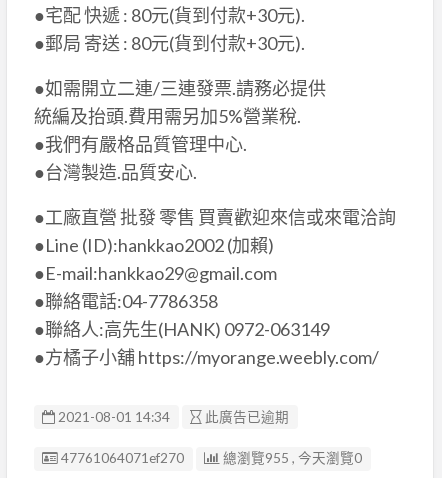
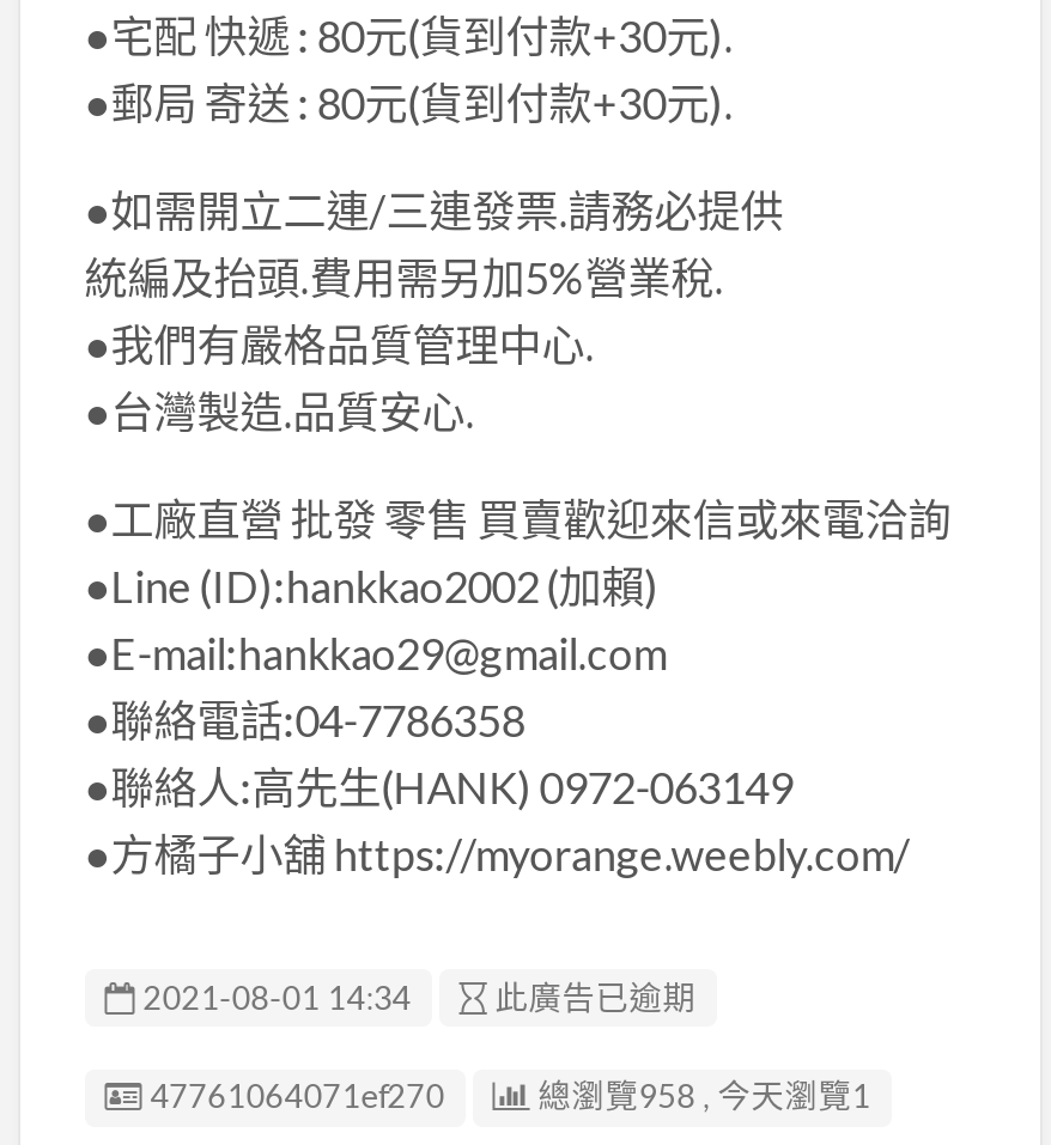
[220,450,362,466] 總瀏覽955 , 今天瀏覽0 -> [531,1078,871,1116] 總瀏覽958 , 今天瀏覽1

